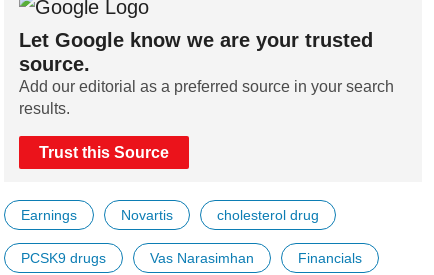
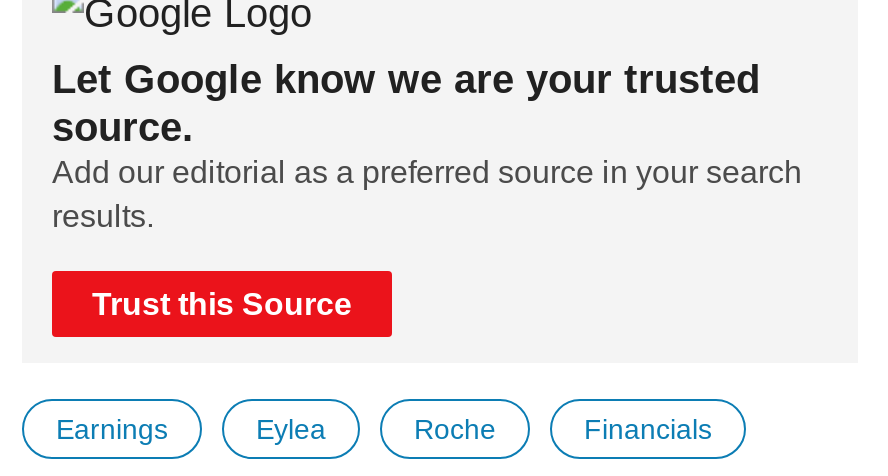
[21,207,319,266] Novartis | cholesterol drug | PCSK9 drugs | Vas Narasimhan -> [256,414,496,446] Eylea | Roche

